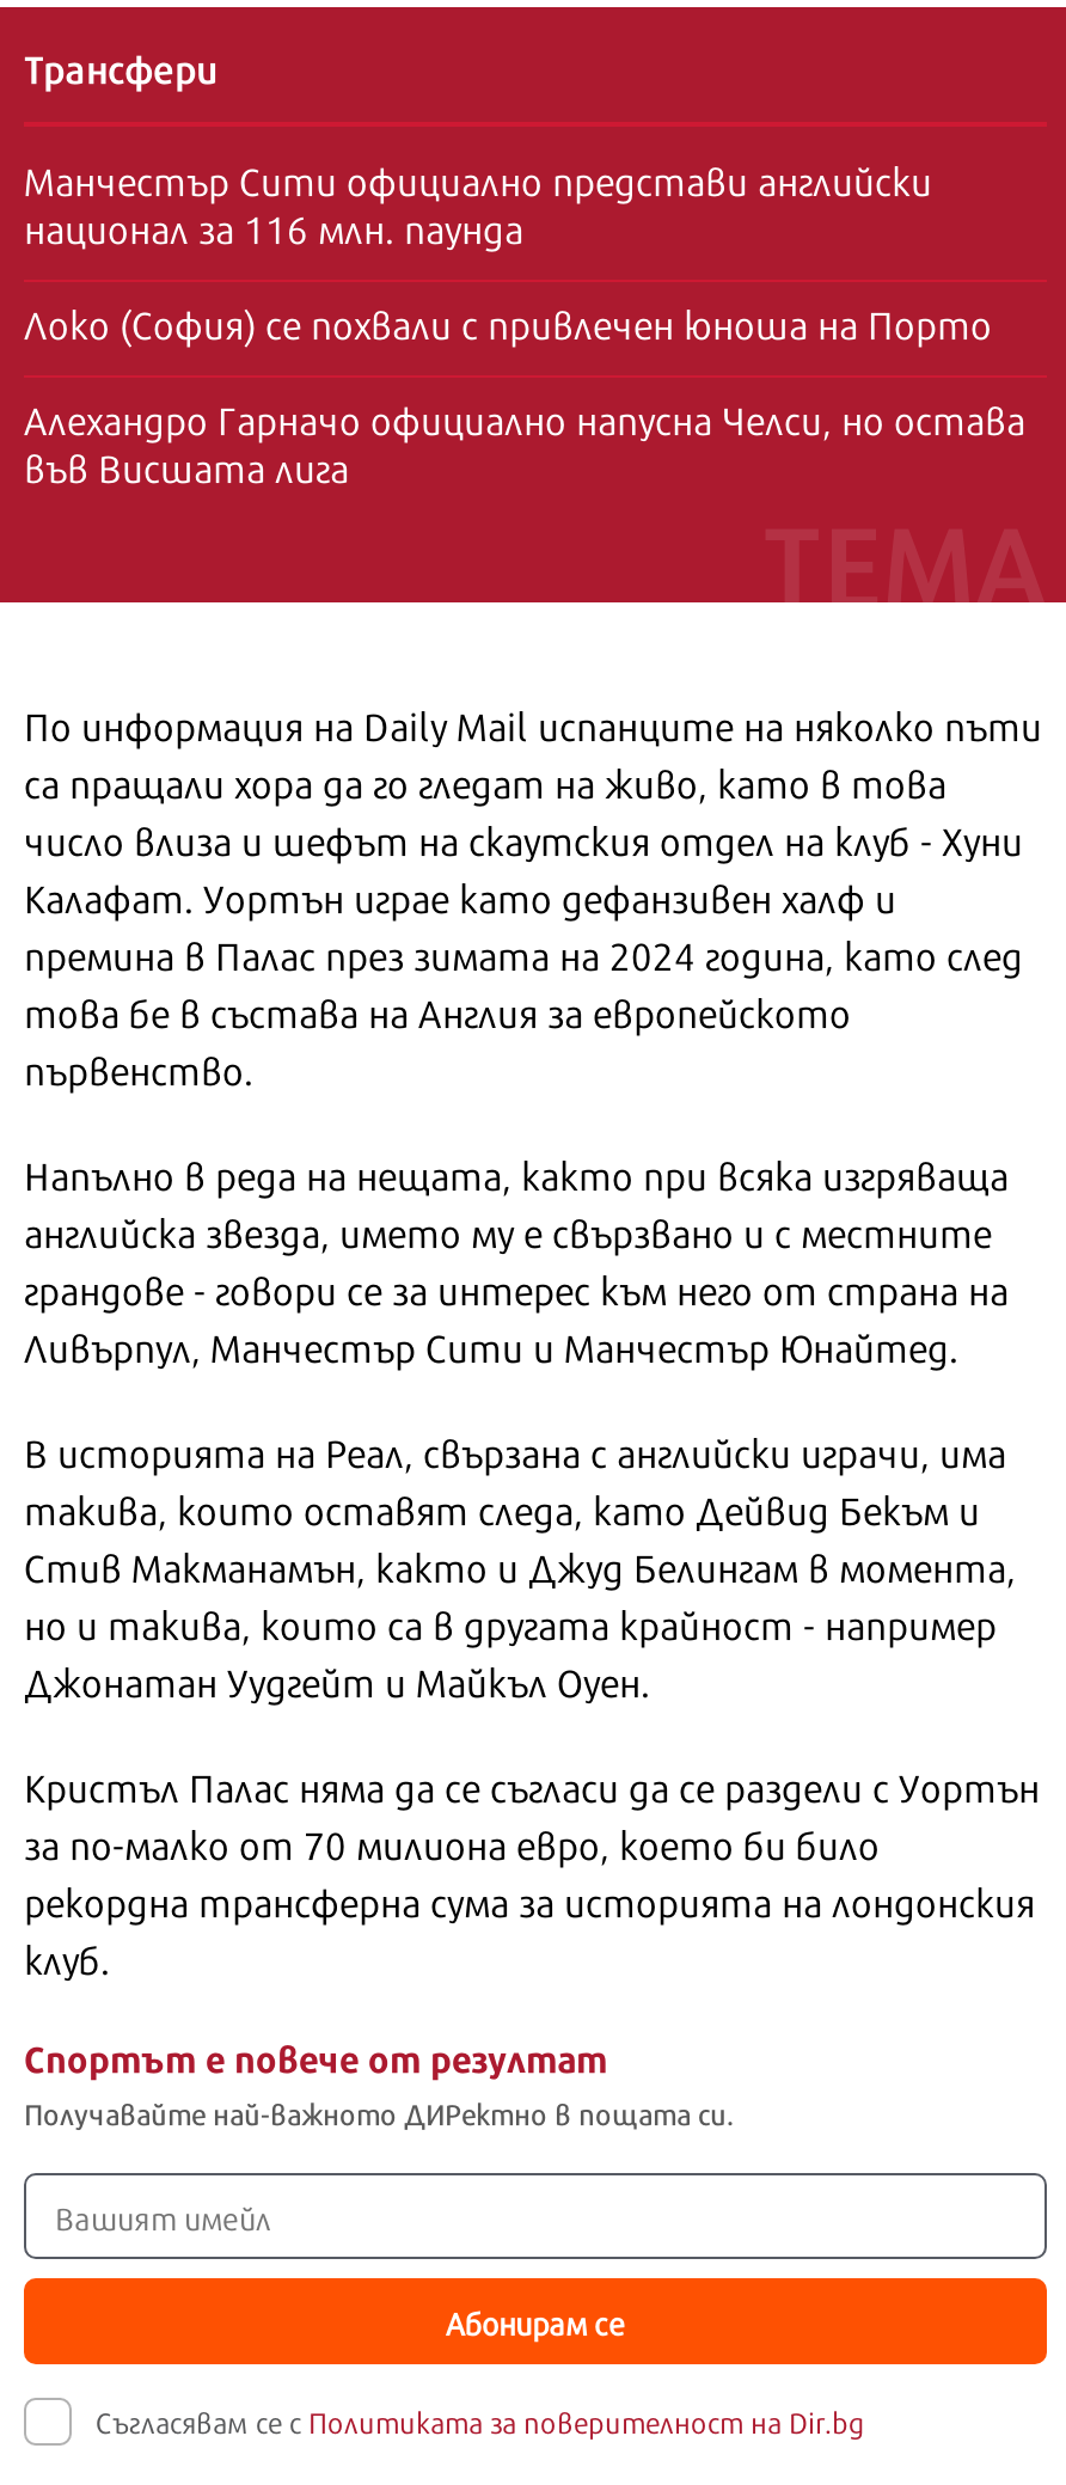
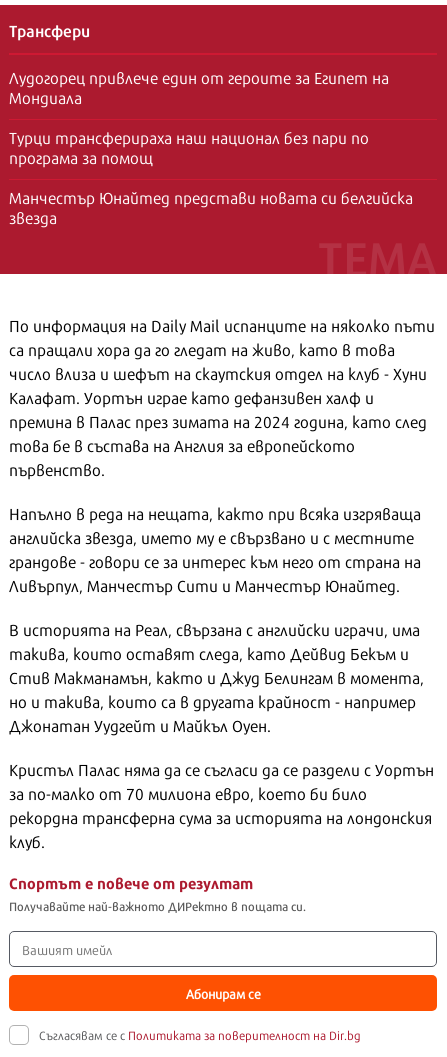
[24,151,932,256] Манчестър Сити официално представи английски | национал за 116 млн. паунда -> [9,65,389,109] Лудогорец привлече един от героите за Египет на | Мондиала
[24,294,992,352] Локо (София) се похвали с привлечен юноша на Порто -> [9,125,369,169] Турци трансферираха наш национал без пари по | програма за помощ
[24,390,1025,495] Алехандро Гарначо официално напусна Челси, но остава | във Висшата лига -> [9,185,413,229] Манчестър Юнайтед представи новата си белгийска | звезда

